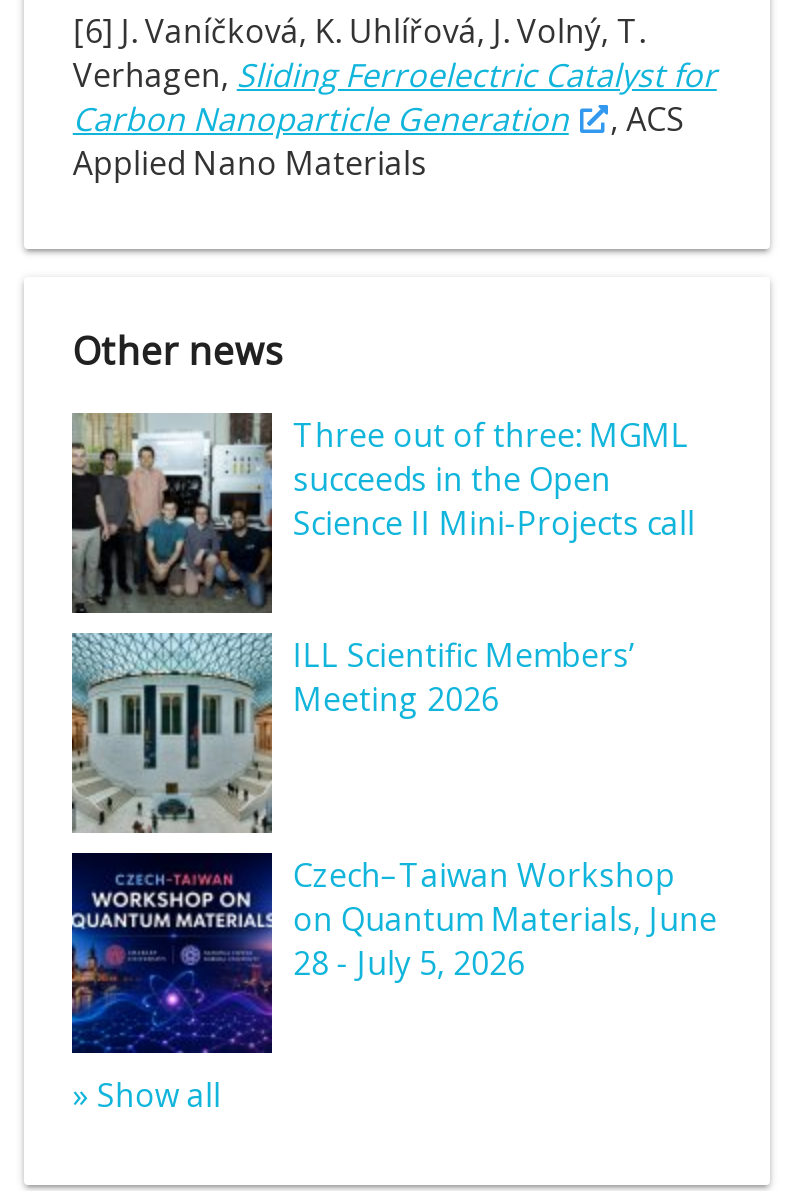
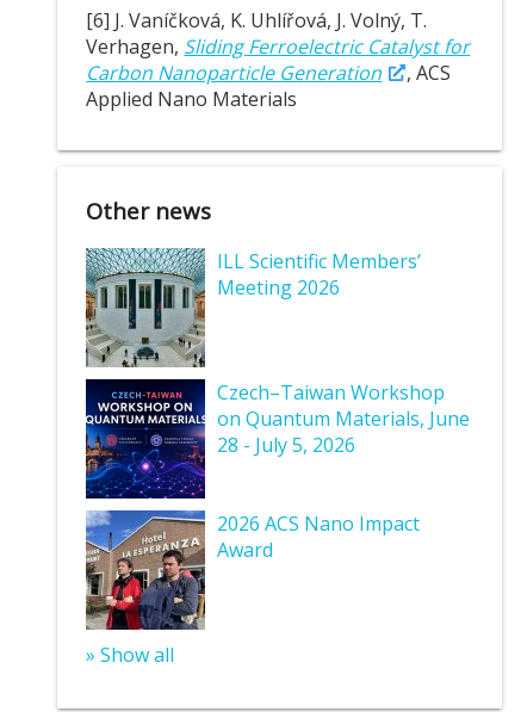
[70,412,695,613] [image] | Three out of three: MGML | succeeds in the Open | Science II Mini-Projects call -> none
moved [68,632,717,1055] -> [83,248,470,500]: [image] | ILL Scientific Members’ | Meeting 2026 | Czech–Taiwan Workshop | on Quantum Materials, June | 28 - July 5, 2026
none -> [85,509,420,631] [image] | 2026 ACS Nano Impact | Award

